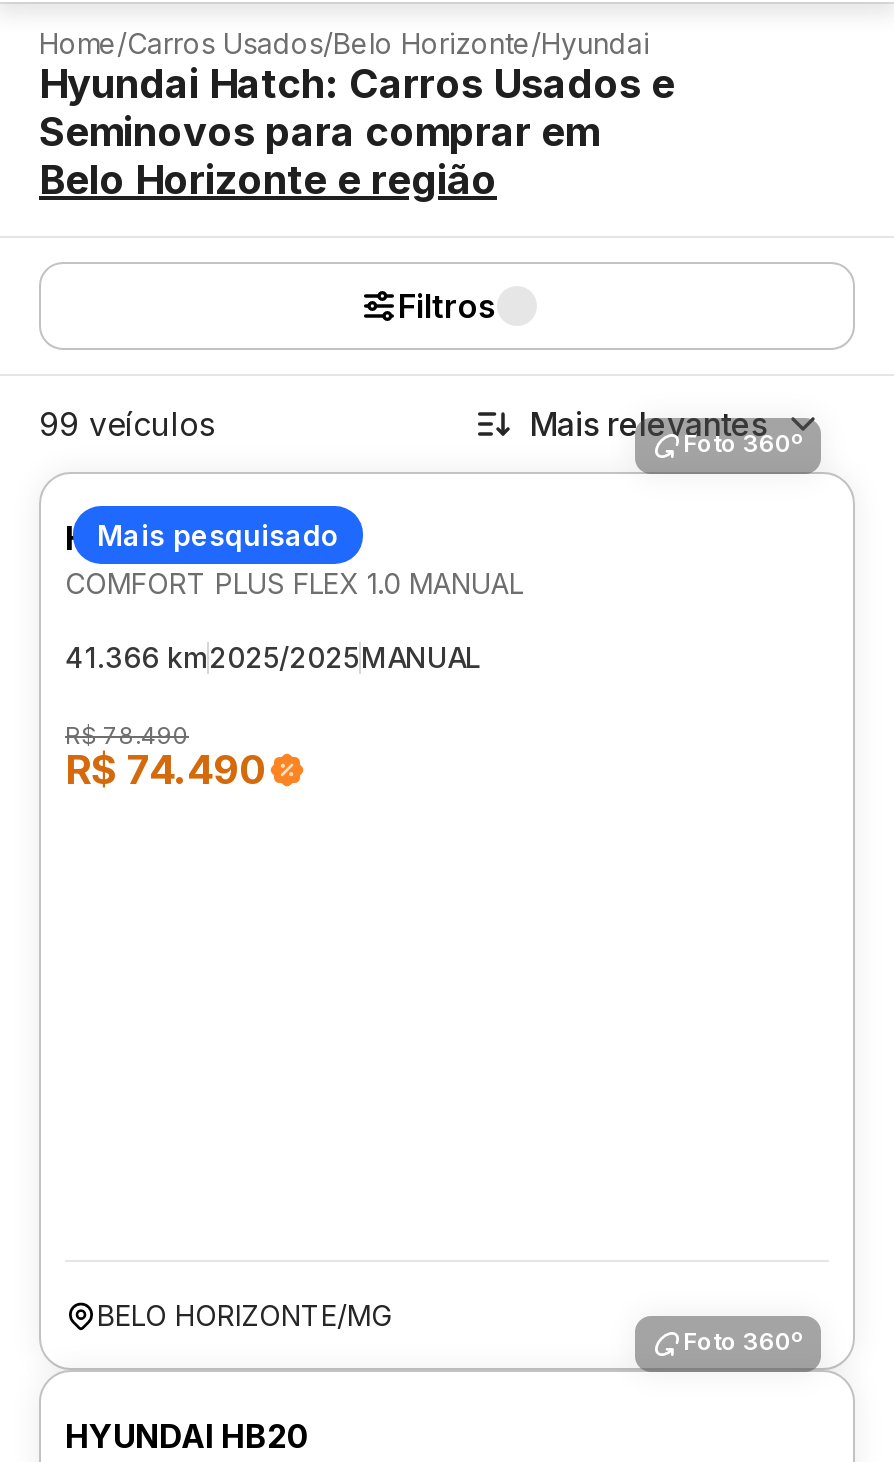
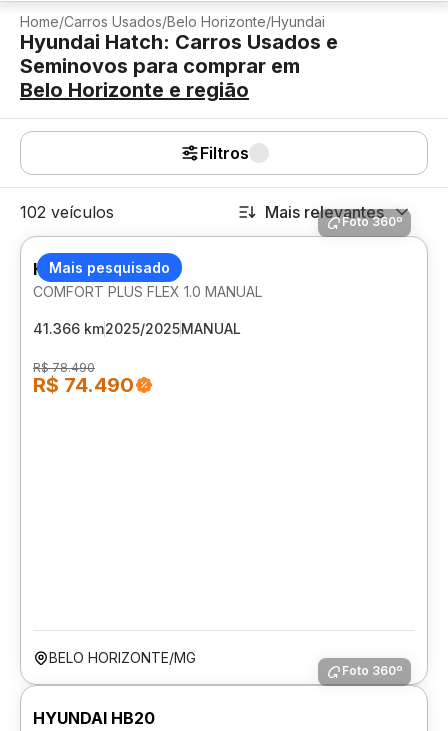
[39,404,215,444] 99 veículos -> [20,202,114,222] 102 veículos

